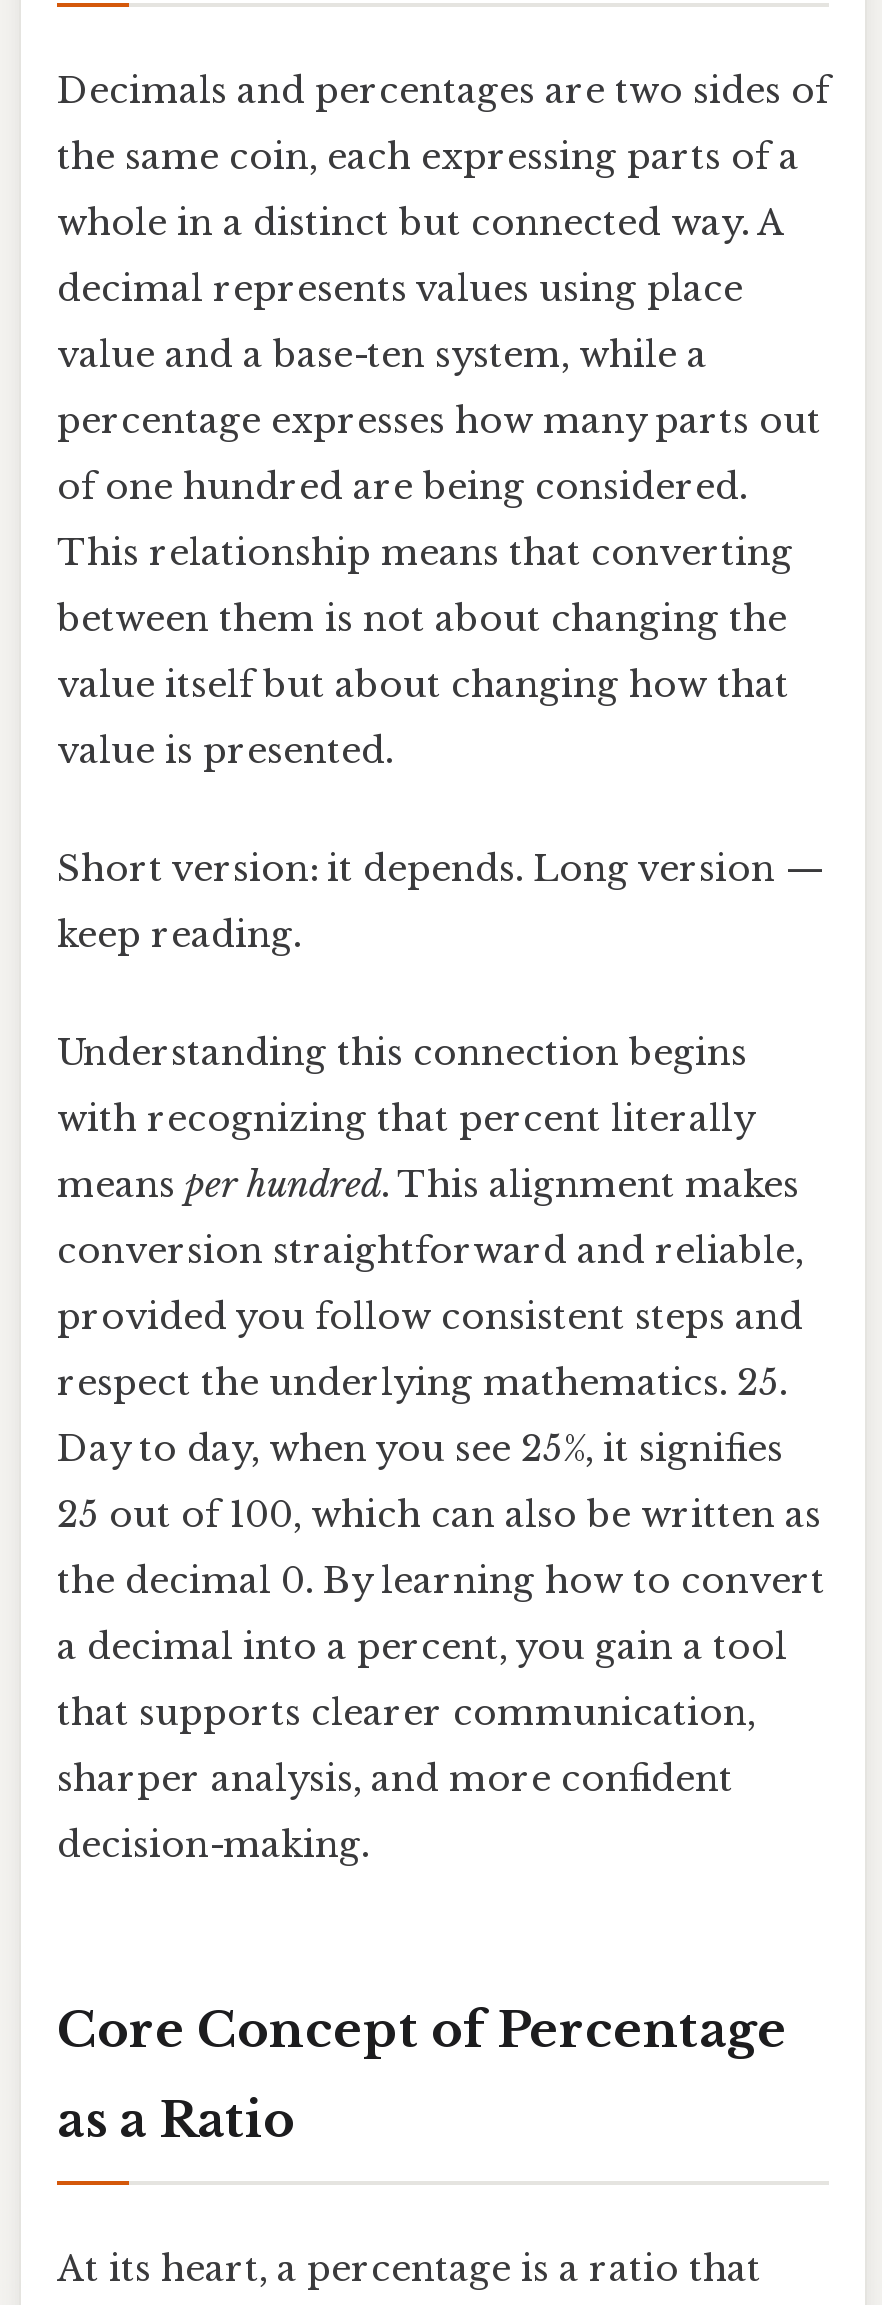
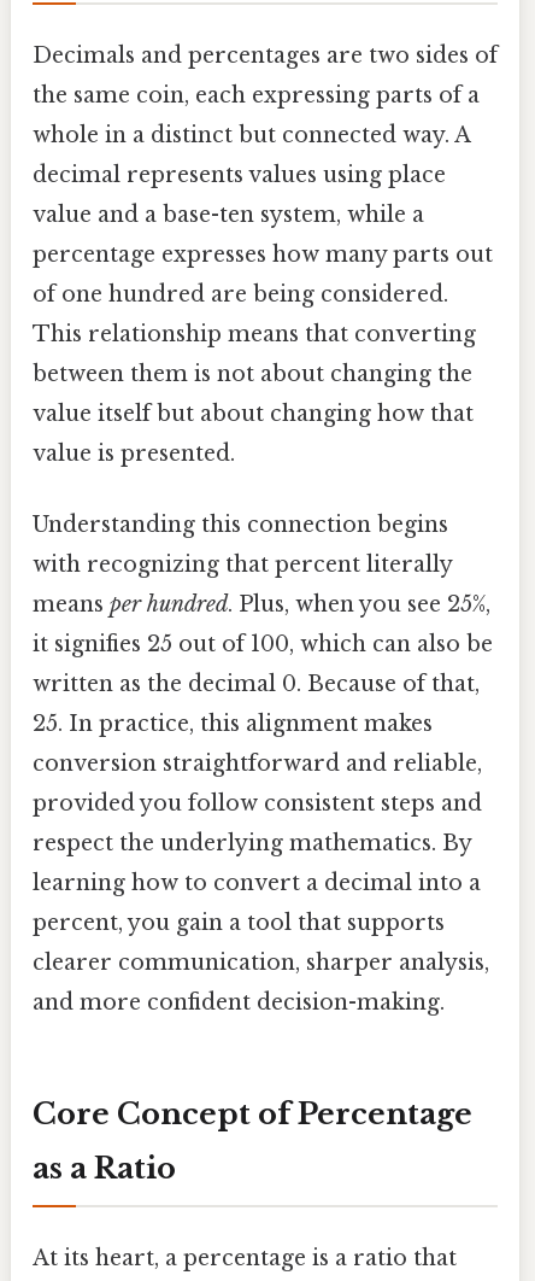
[57,847,823,957] Short version: it depends. Long version — | keep reading. -> none
[57,1164,799,1208] means per hundred. This alignment makes -> [33,591,493,737] means per hundred. Plus, when you see 25%, | it signifies 25 out of 100, which can also be | written as the decimal 0. Because of that, | 25. In practice, this alignment makes
[57,1362,825,1868] respect the underlying mathematics. 25. | Day to day, when you see 25%, it signifies | 25 out of 100, which can also be written as | the decimal 0. By learning how to convert | a decimal into a percent, you gain a tool | that supports clearer communication, | sharper analysis, and more confident | decision-making. -> [33,830,489,1016] respect the underlying mathematics. By | learning how to convert a decimal into a | percent, you gain a tool that supports | clearer communication, sharper analysis, | and more confident decision-making.

